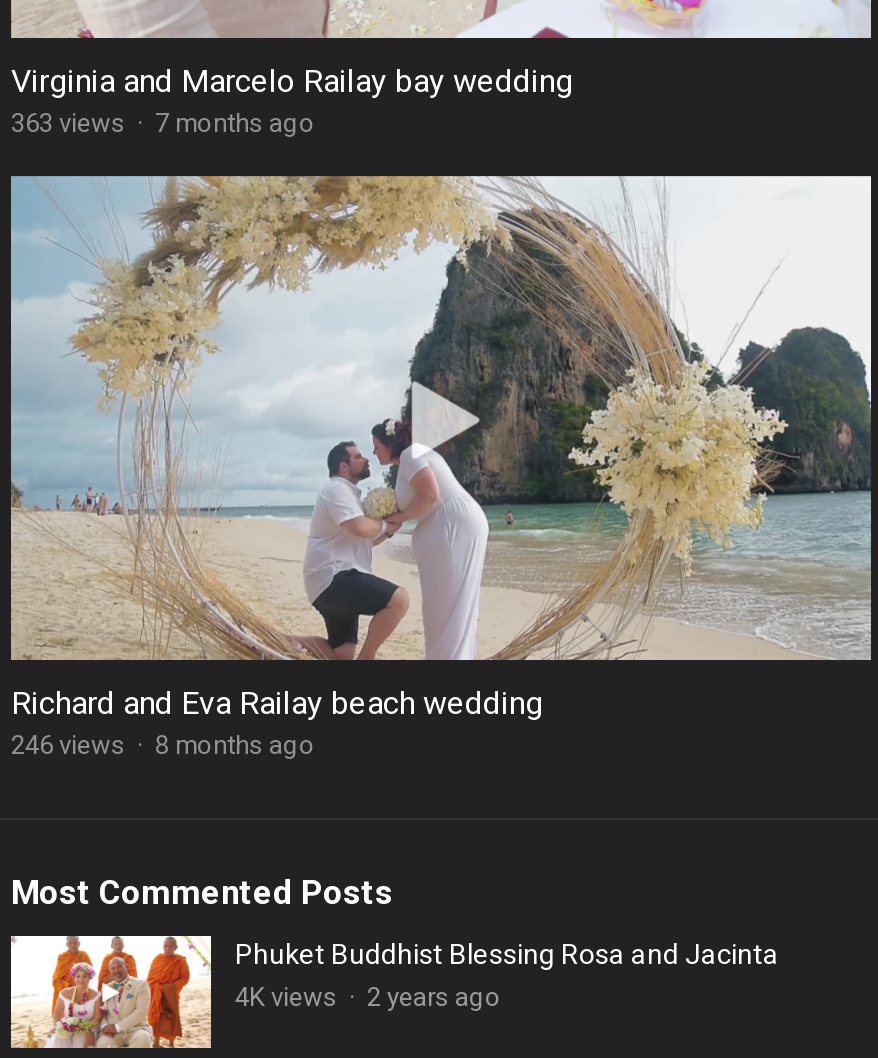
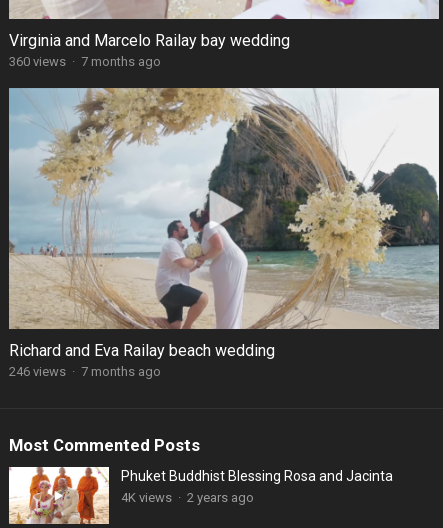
[11,107,315,137] 363 views · 7 months ago -> [9,53,161,68] 360 views · 7 months ago
[11,729,315,759] 246 views · 8 months ago -> [9,364,161,379] 246 views · 7 months ago

